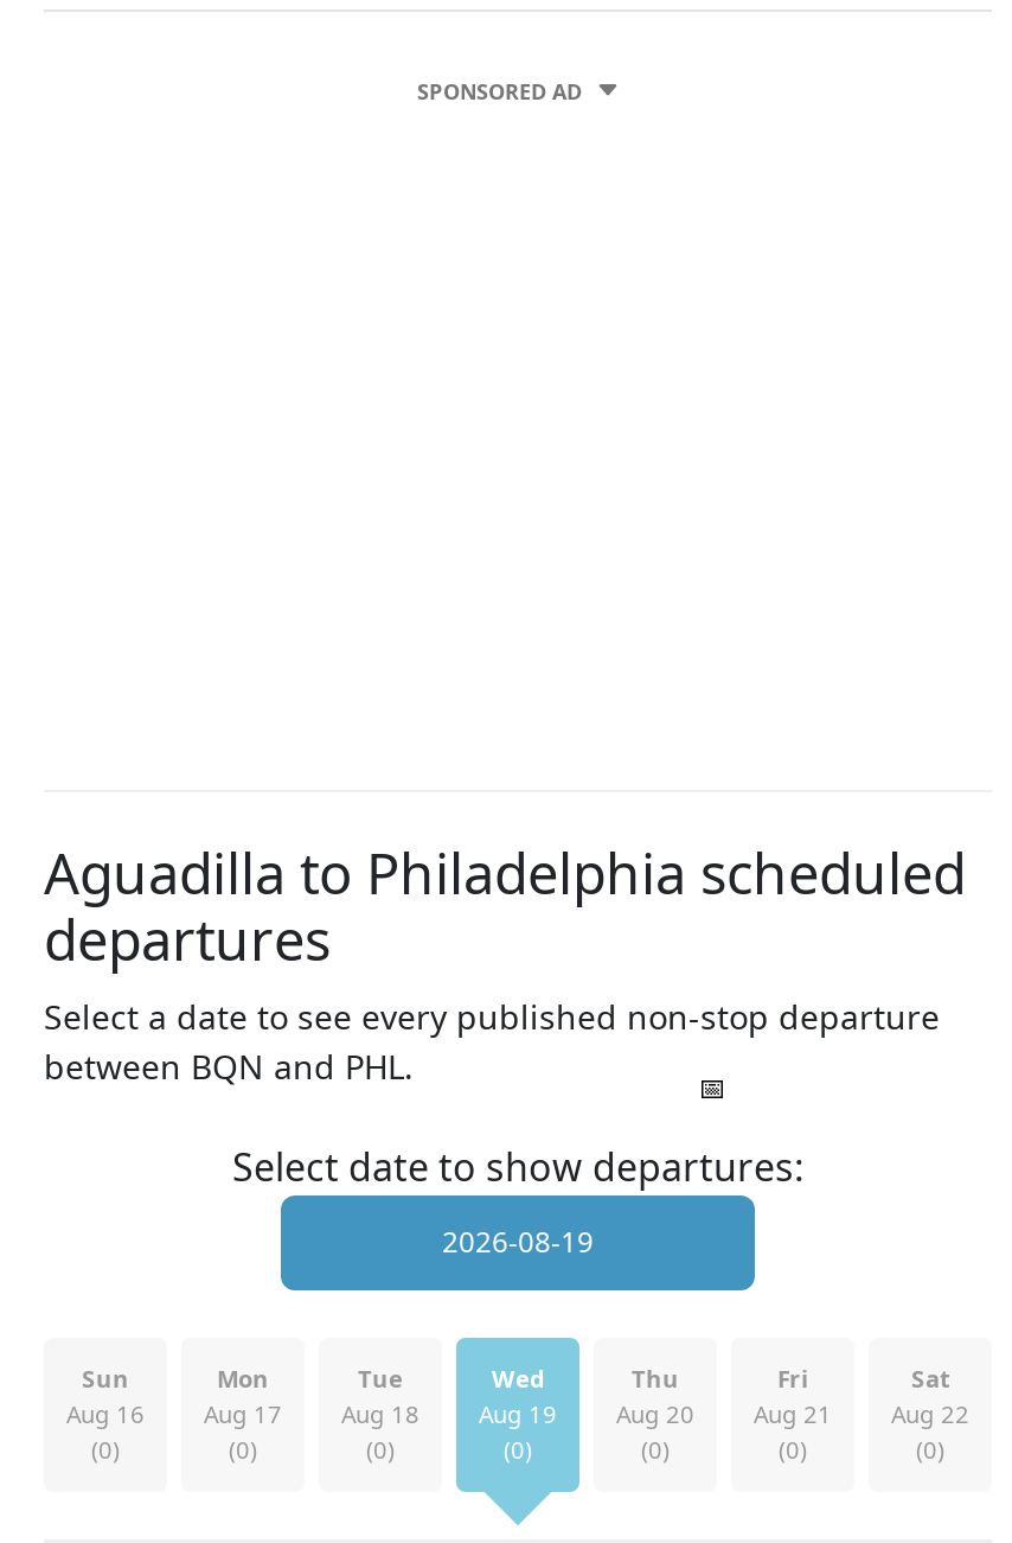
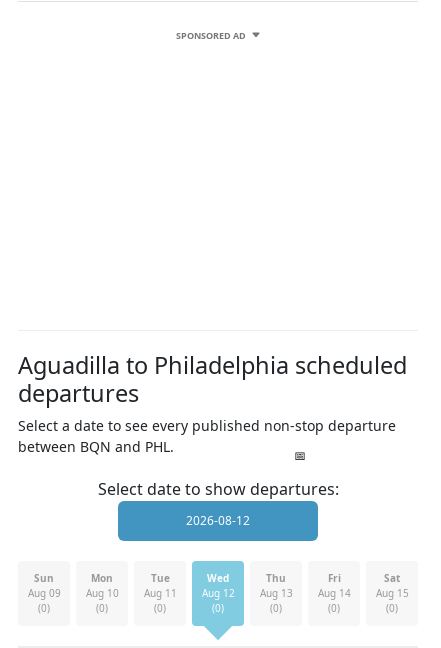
[66,1397,145,1430] Aug 16 -> [27,586,60,600] Aug 09
[204,1397,282,1430] Aug 17 -> [85,586,118,600] Aug 10
[341,1397,419,1430] Aug 18 -> [143,586,176,600] Aug 11
[479,1397,557,1430] Aug 19 -> [201,586,234,600] Aug 12
[616,1397,694,1430] Aug 20 -> [259,586,292,600] Aug 13
[754,1397,832,1430] Aug 21 -> [317,586,350,600] Aug 14
[891,1397,969,1430] Aug 22 -> [375,586,408,600] Aug 15

